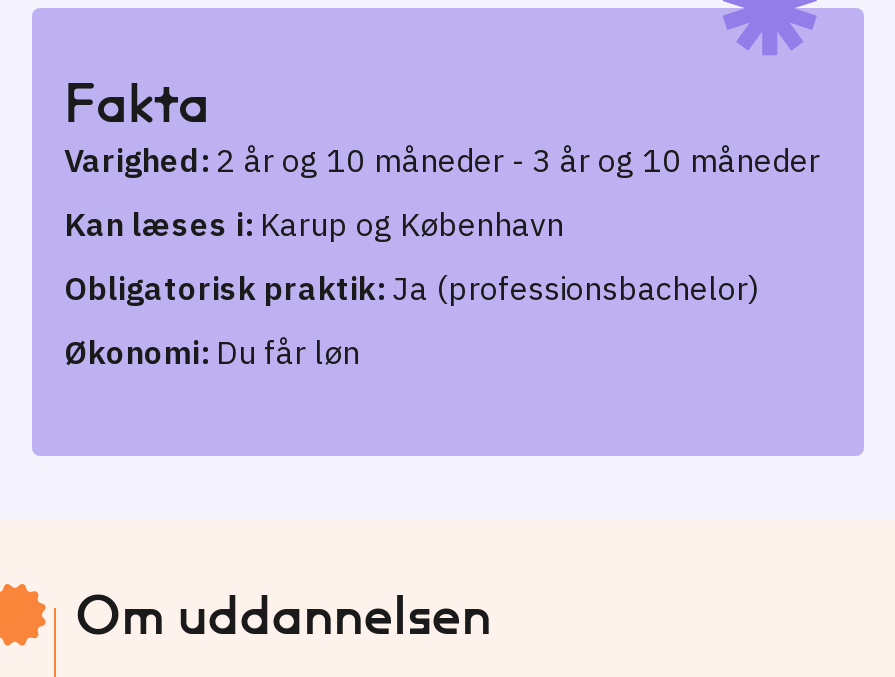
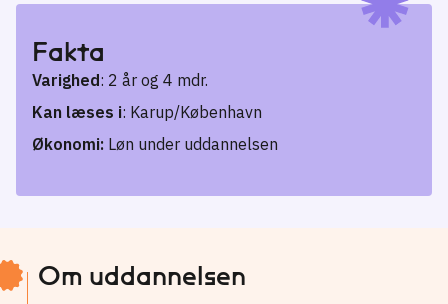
[64,140,820,372] Varighed: 2 år og 10 måneder - 3 år og 10 måneder | Kan læses i: Karup og København | Obligatorisk praktik: Ja (professionsbachelor) | Økonomi: Du får løn -> [32,70,278,154] Varighed: 2 år og 4 mdr. | Kan læses i: Karup/København | Økonomi: Løn under uddannelsen

